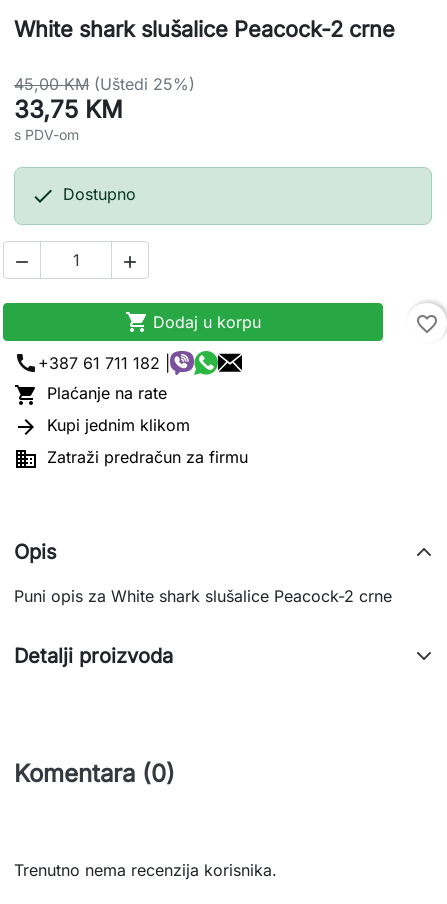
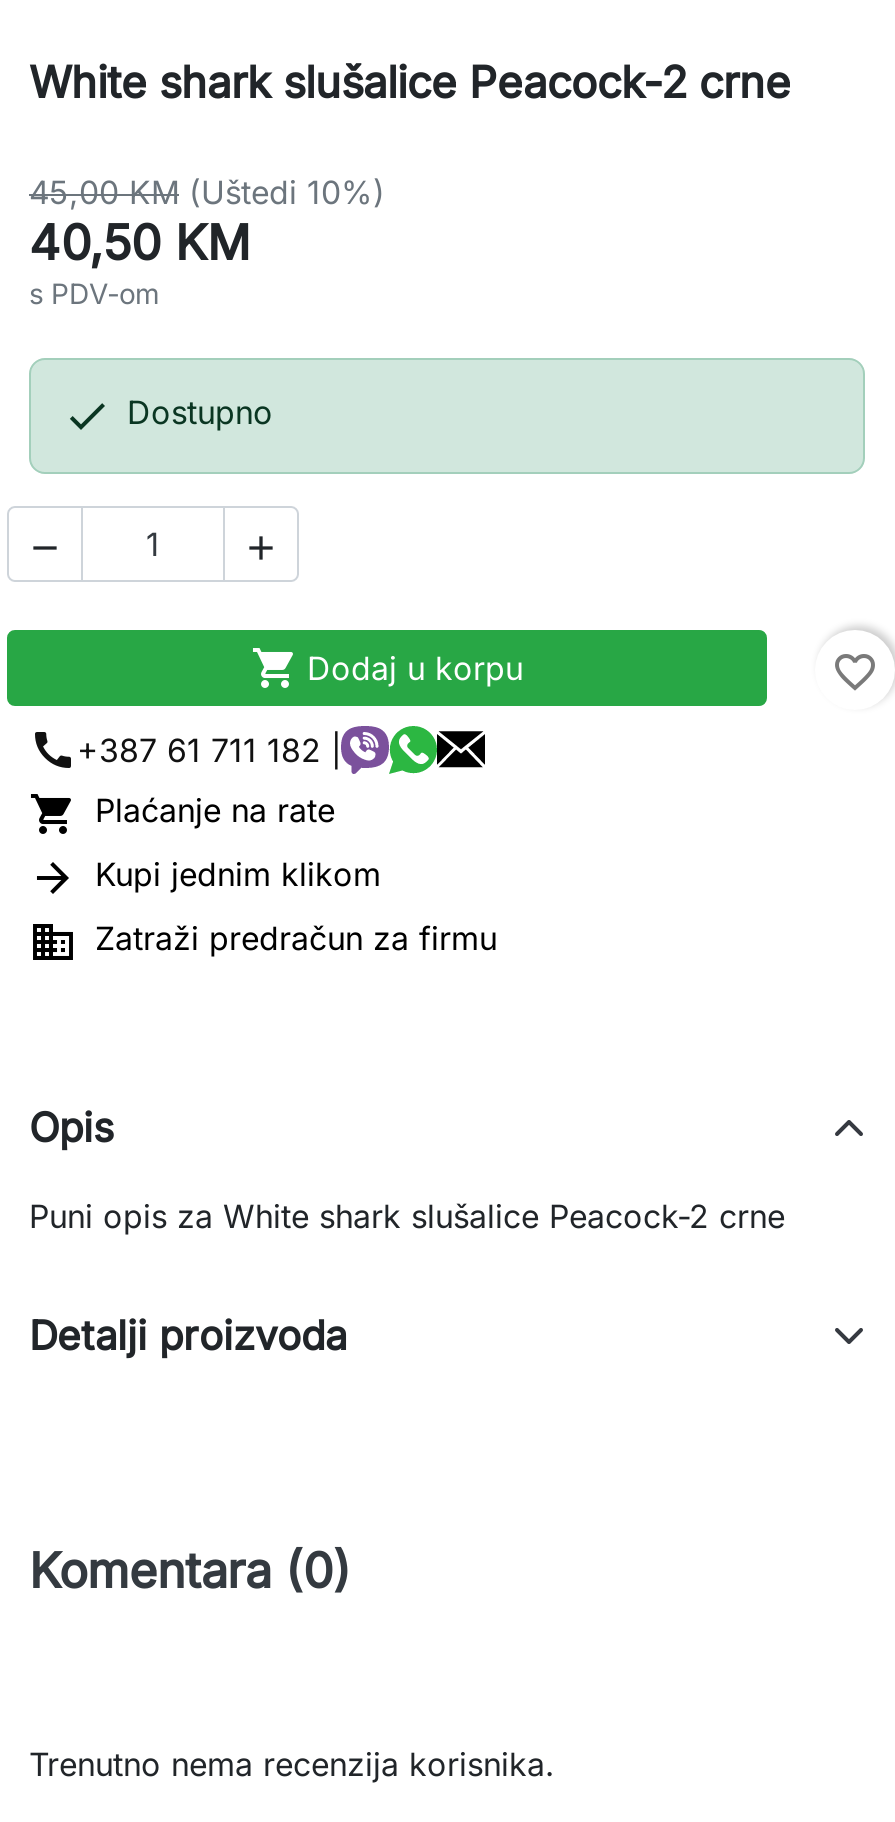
[14,74,195,94] 45,00 KM (Uštedi 25%) -> [29,172,385,212] 45,00 KM (Uštedi 10%)
[14,95,123,124] 33,75 KM -> [29,214,251,272] 40,50 KM

